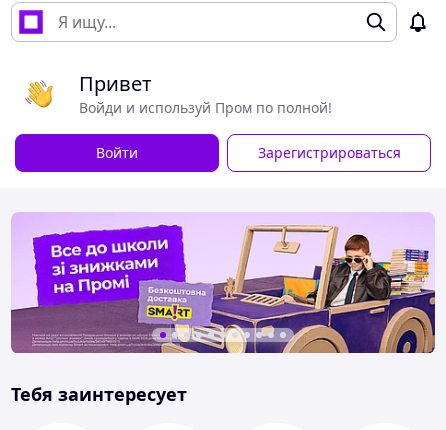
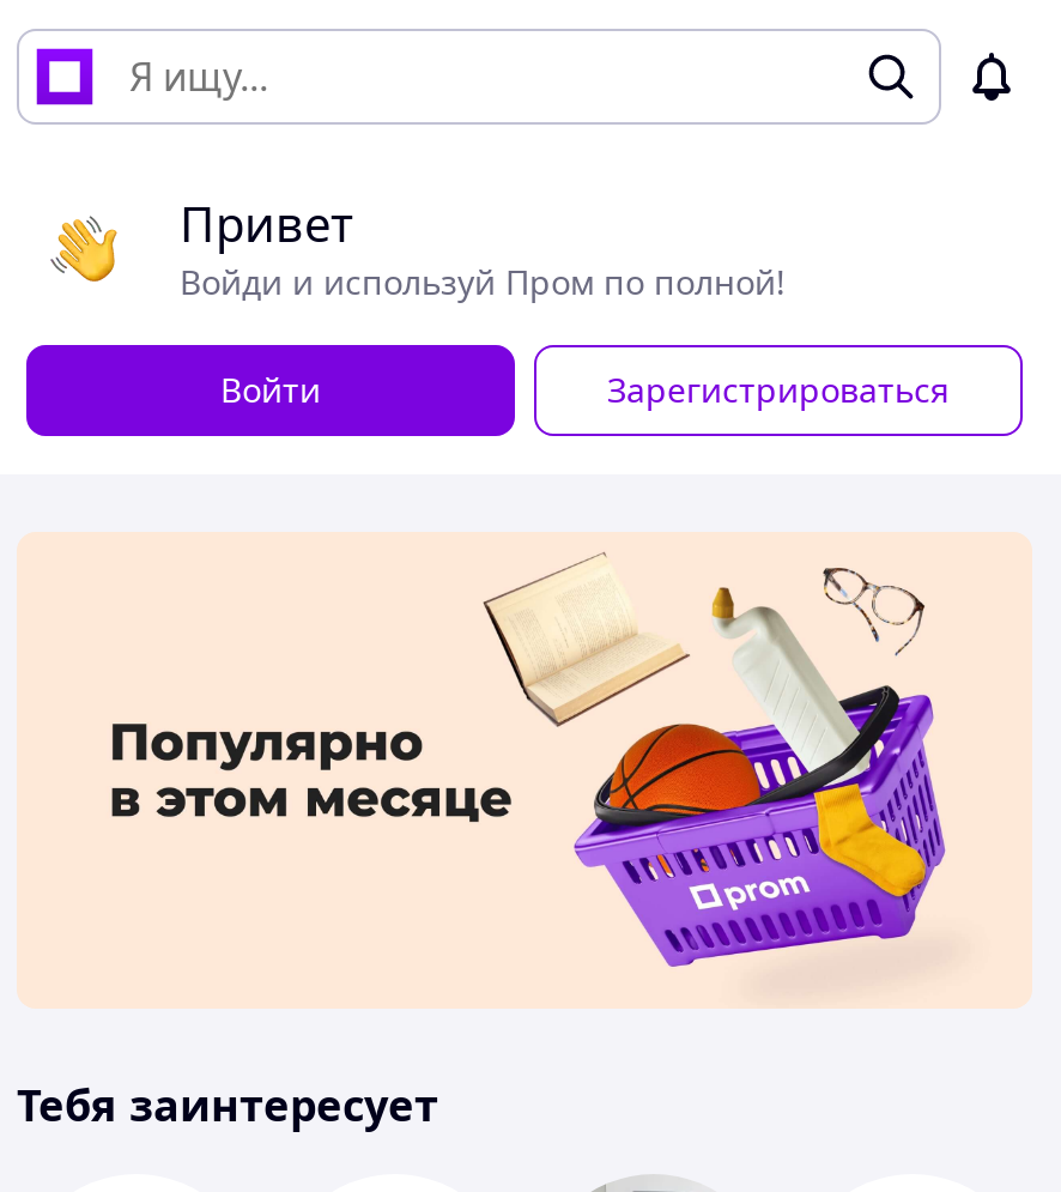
[10,212,436,354] [image] -> [19,534,1030,1009] [image]

